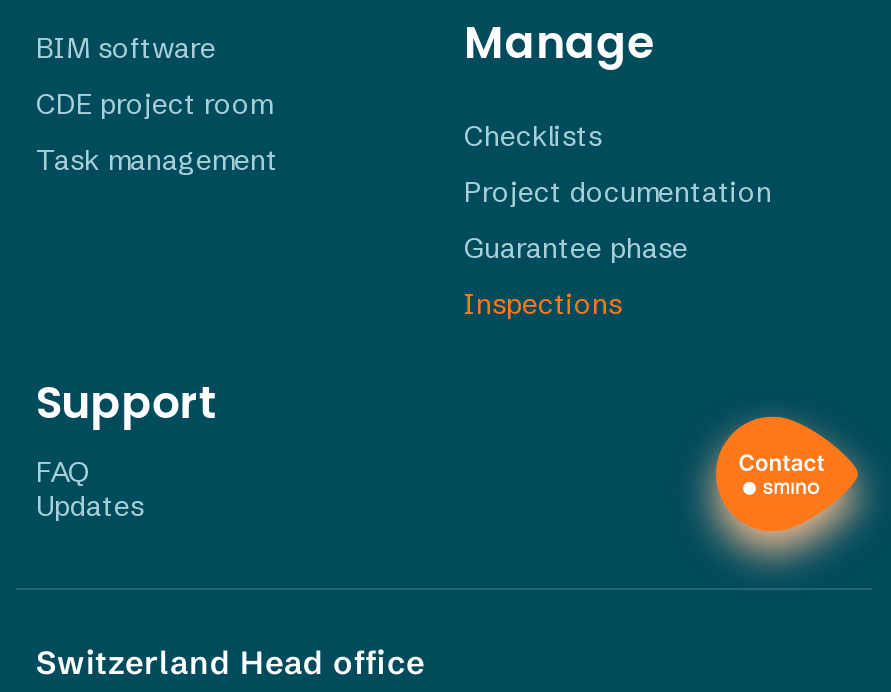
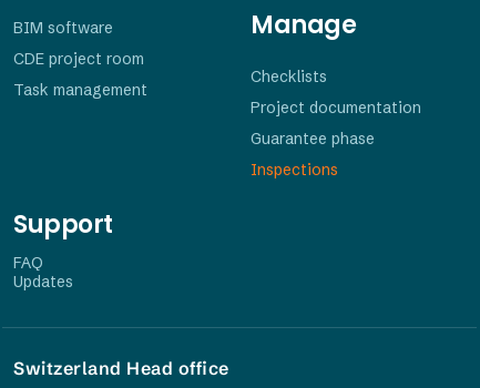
[696,414,872,572] [image] -> none

